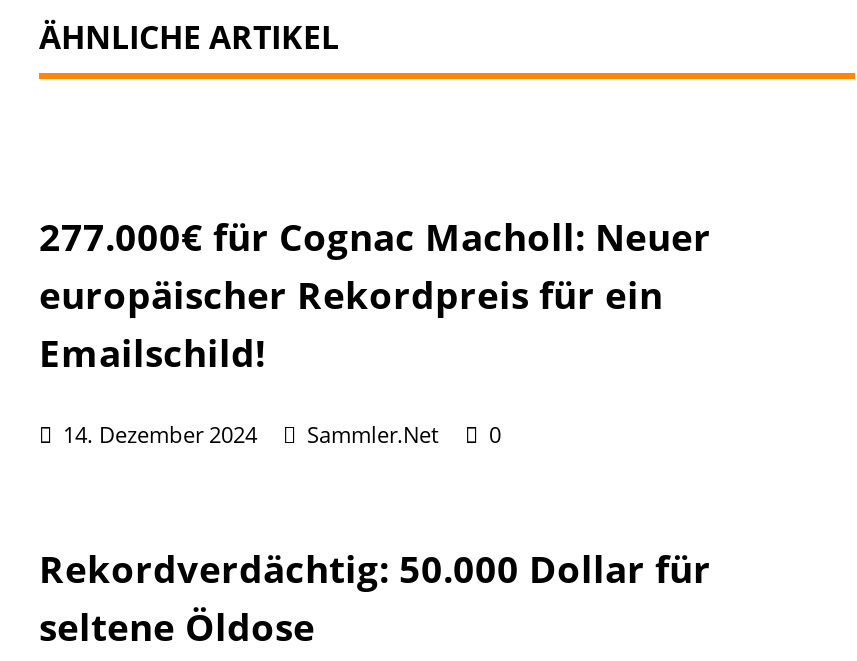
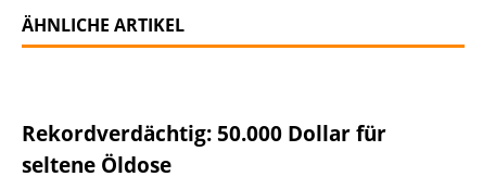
[39,210,711,450] 277.000€ für Cognac Macholl: Neuer | europäischer Rekordpreis für ein | Emailschild! | 14. Dezember 2024 | Sammler.Net | 0 -> none

